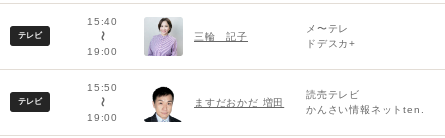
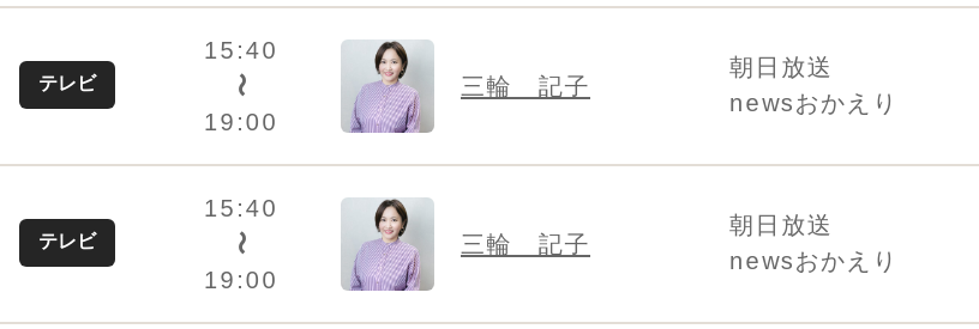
[306,23,356,49] メ〜テレ | ドデスカ+ -> [729,54,898,116] 朝日放送 | newsおかえり
[87,82,118,93] 15:50 -> [204,195,278,221] 15:40
[144,84,284,123] [image] | ますだおかだ 増田 -> [341,197,590,291] [image] | 三輪 記子
[306,89,424,115] 読売テレビ | かんさい情報ネットten. -> [729,212,898,274] 朝日放送 | newsおかえり

